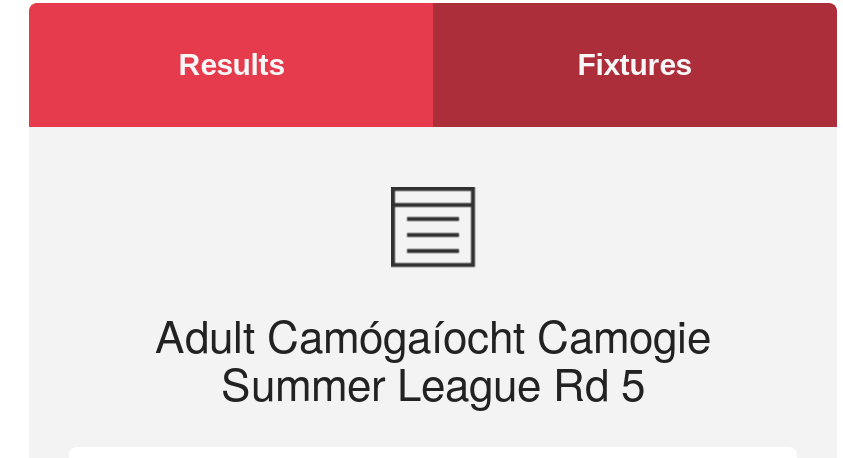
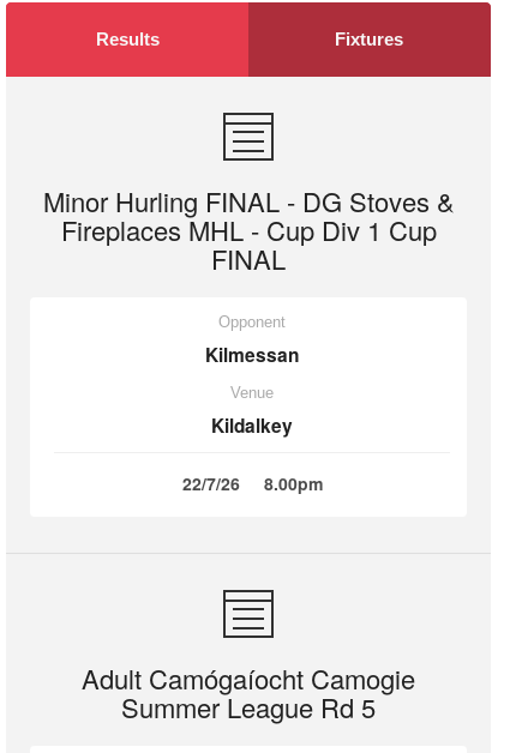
none -> [43,182,454,495] Minor Hurling FINAL - DG Stoves & | Fireplaces MHL - Cup Div 1 Cup | FINAL | Opponent | Kilmessan | Venue | Kildalkey | 22/7/26 | 8.00pm

